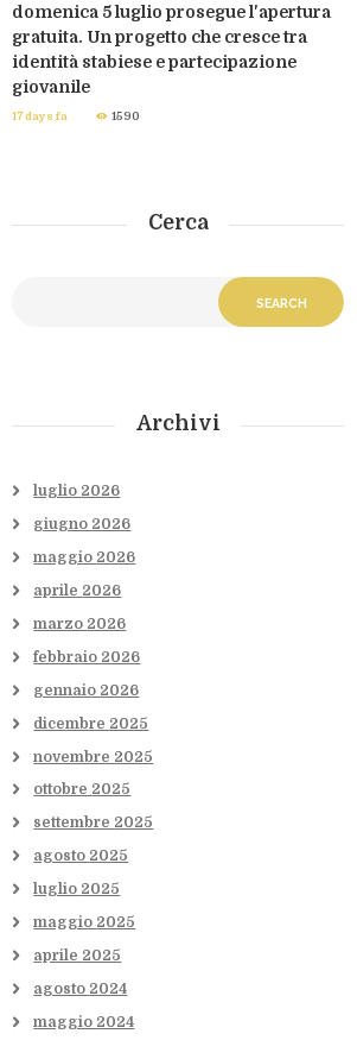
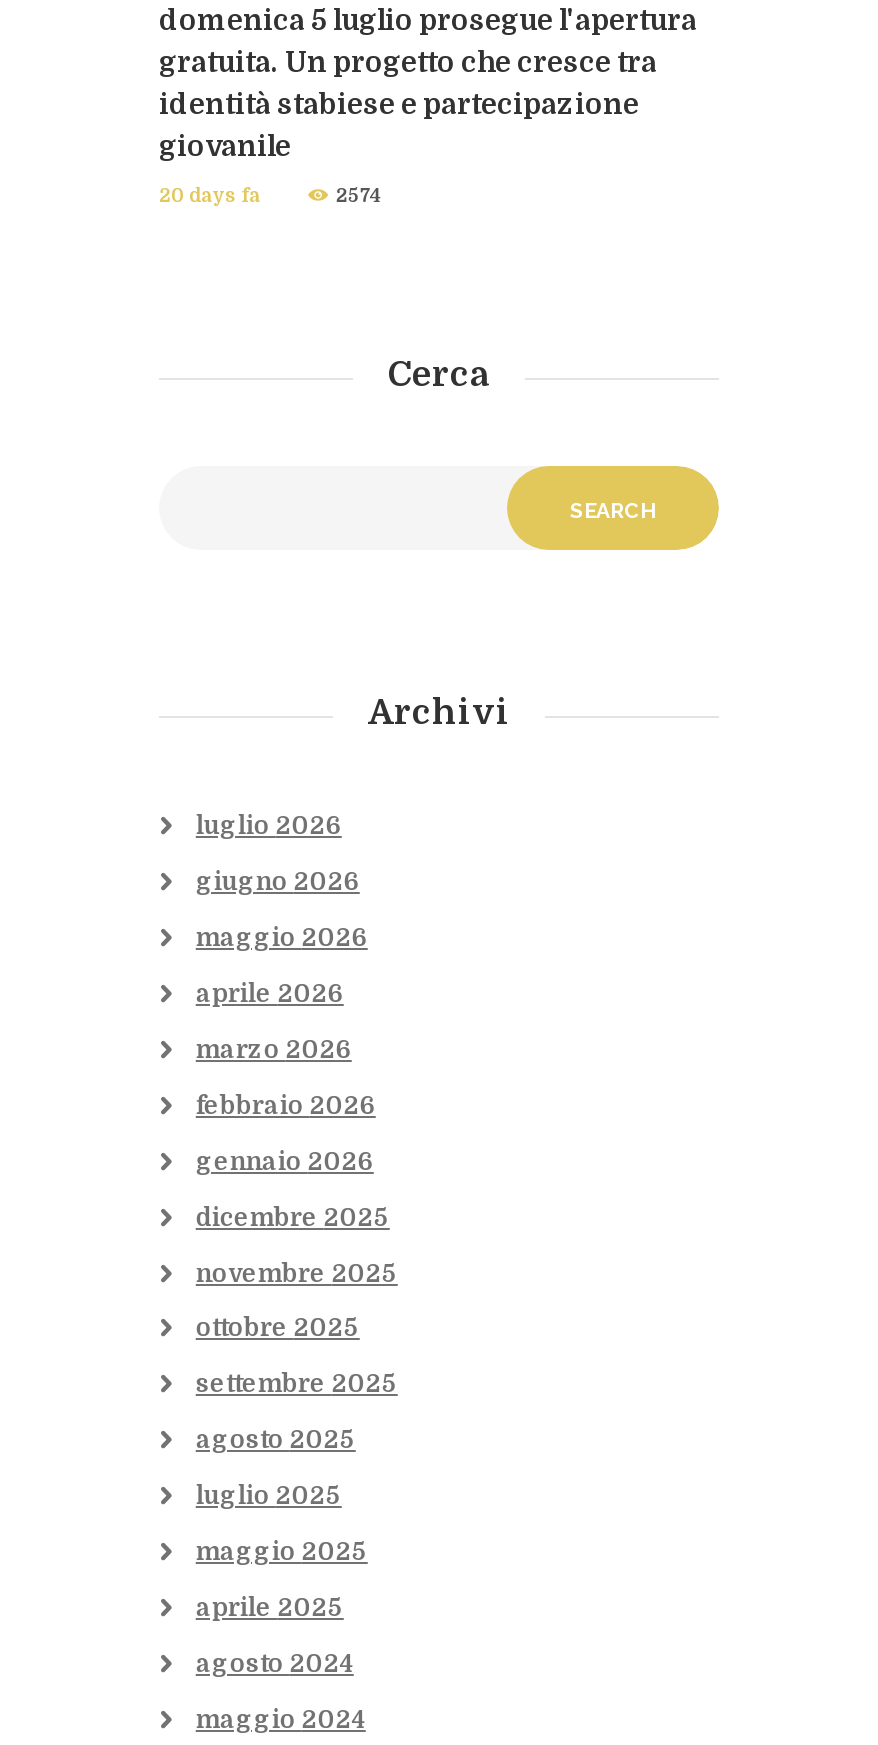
[12,110,68,123] 17 days fa -> [159,185,261,207] 20 days fa
[112,110,140,123] 1590 -> [336,185,380,207] 2574

